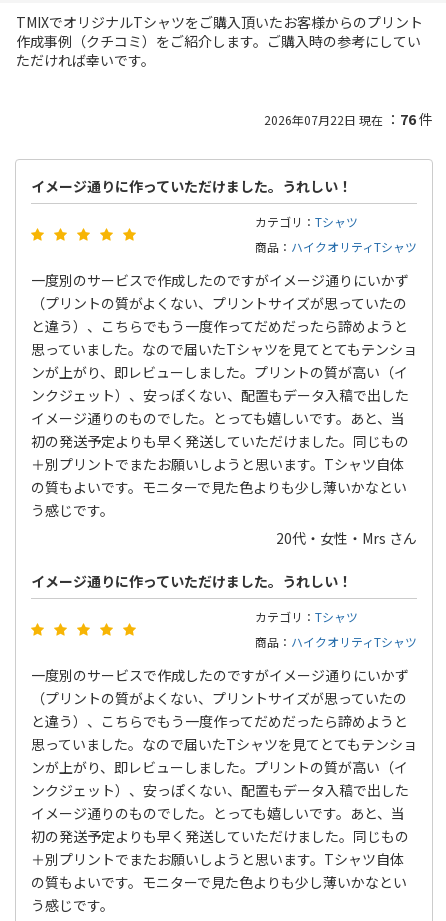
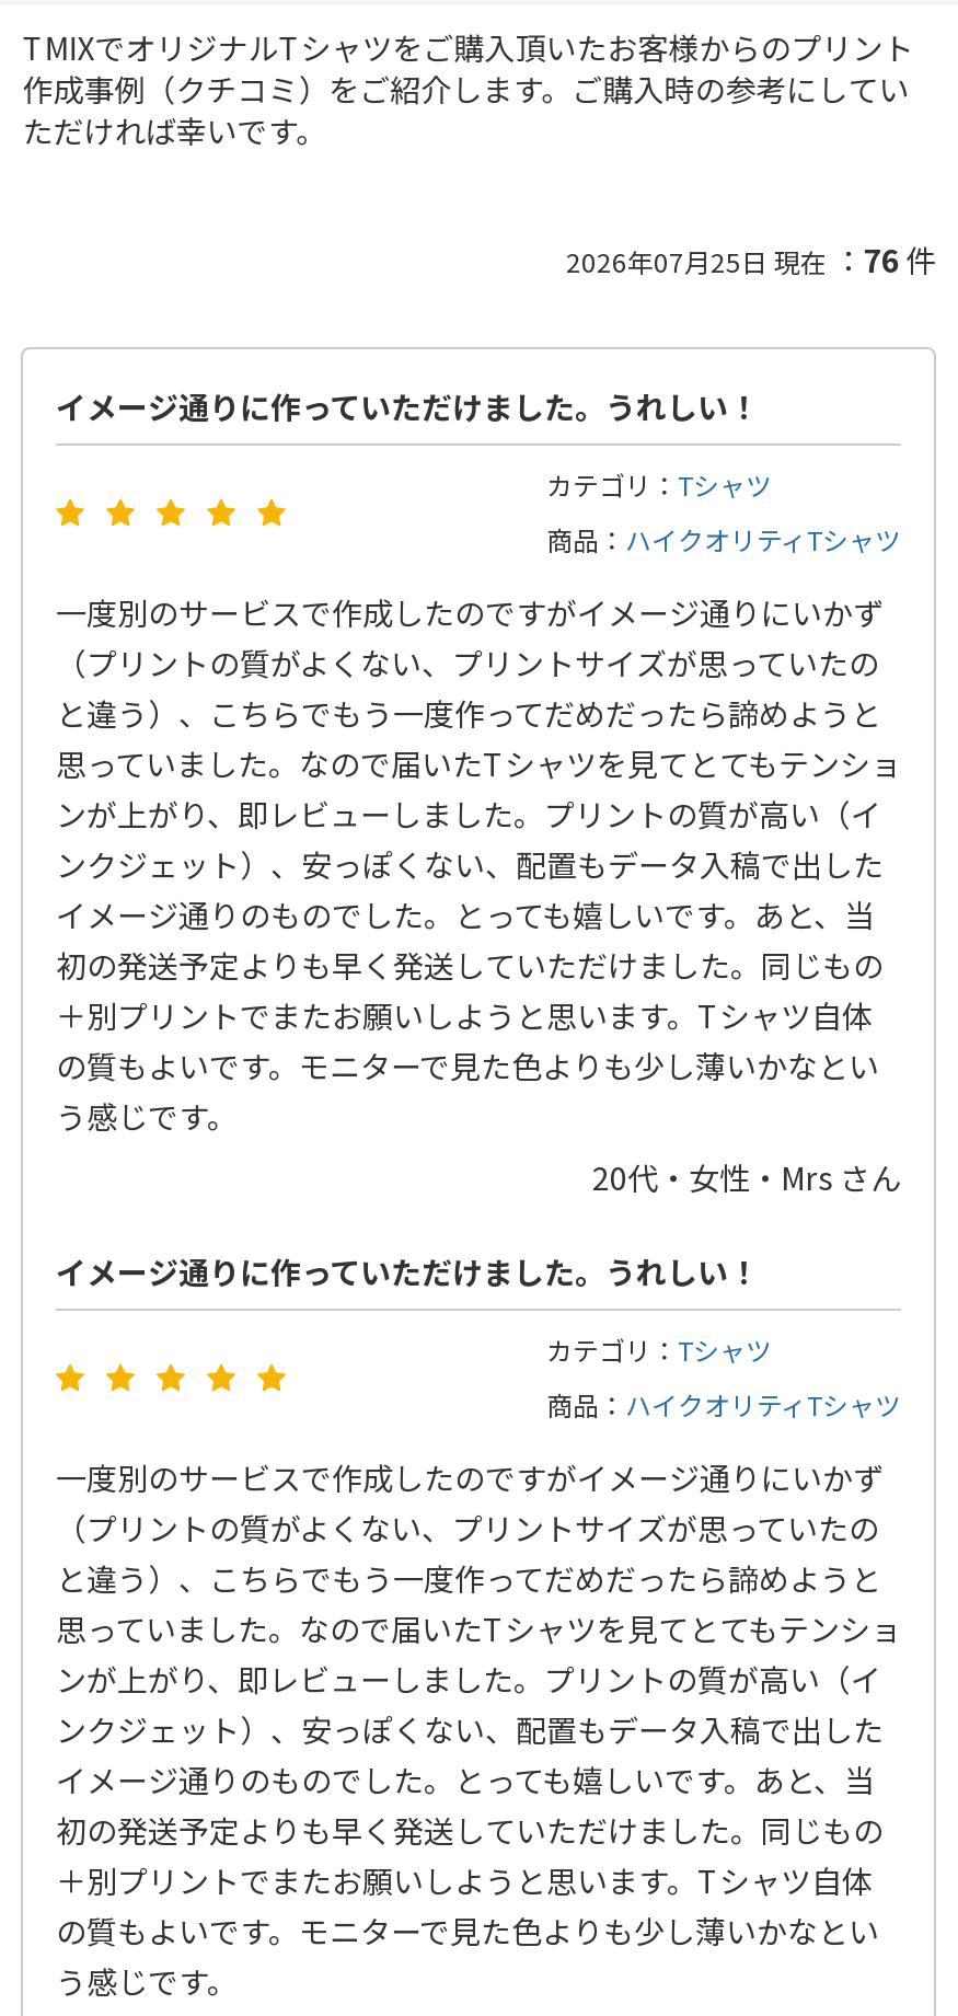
[264,109,433,129] 2026年07月22日 現在：76件 -> [566,238,936,282] 2026年07月25日 現在：76件

